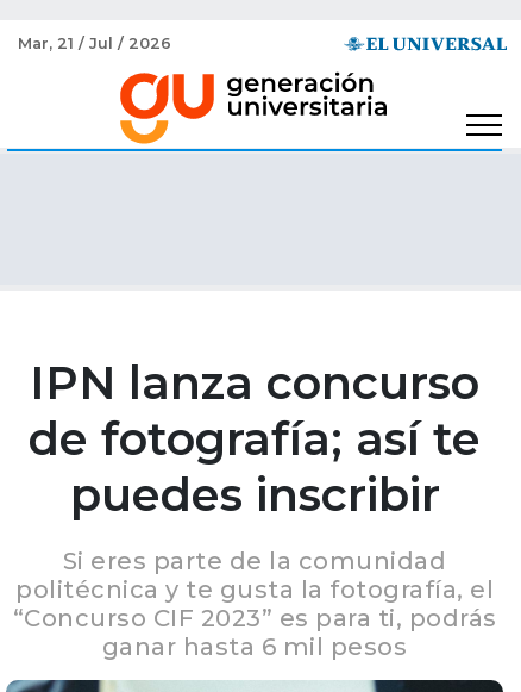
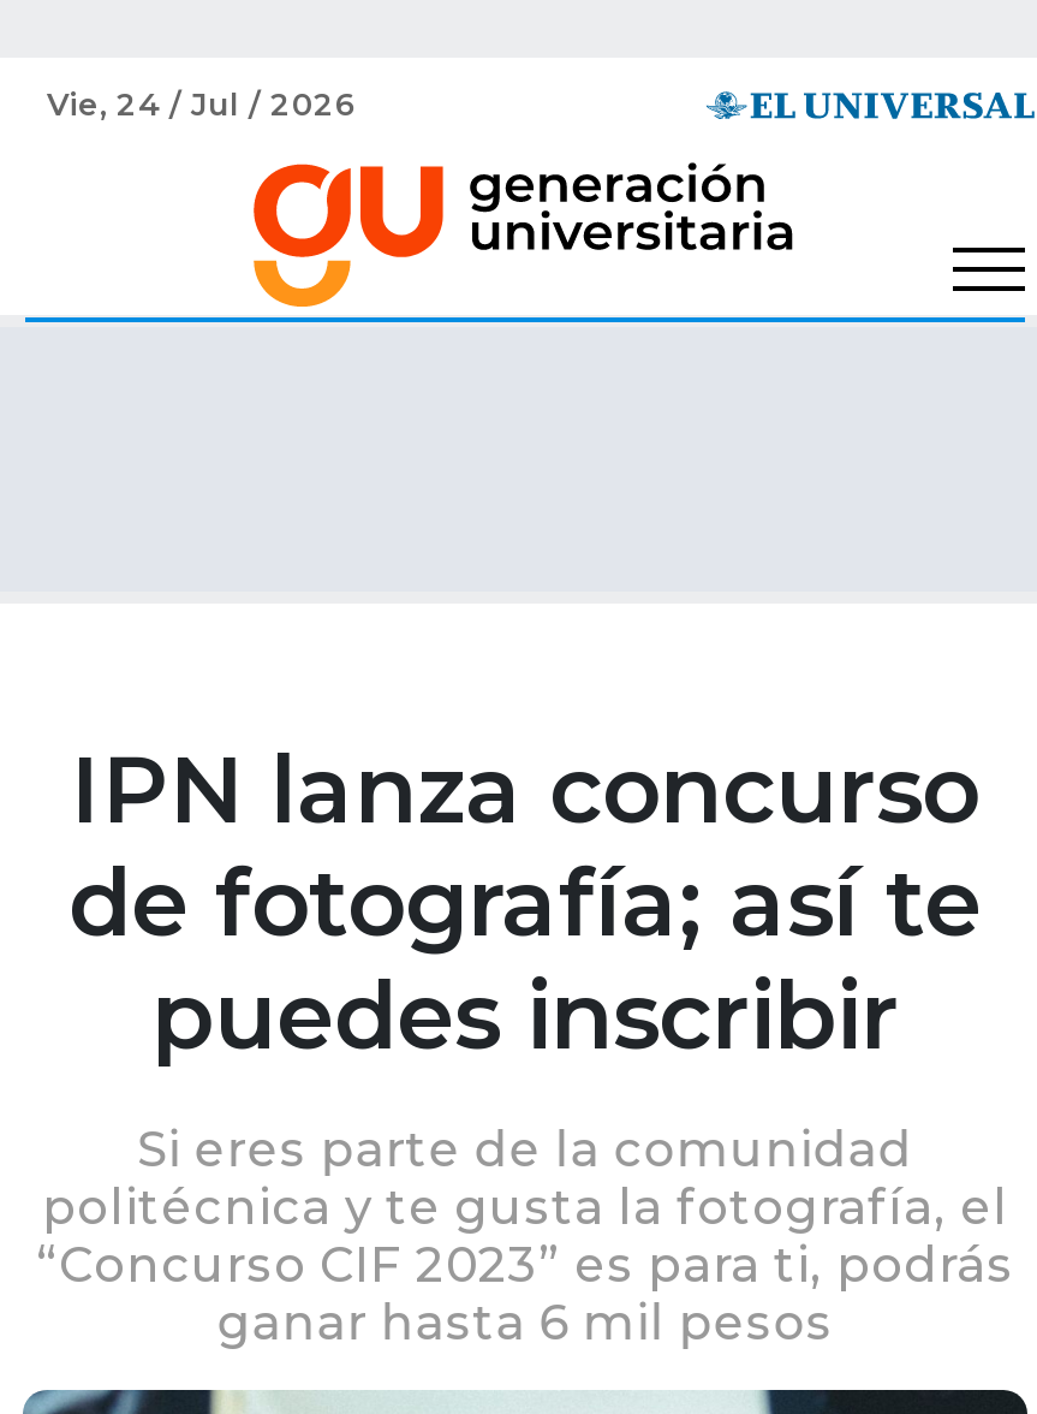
[18,35,171,52] Mar, 21 / Jul / 2026 -> [47,87,357,123] Vie, 24 / Jul / 2026

